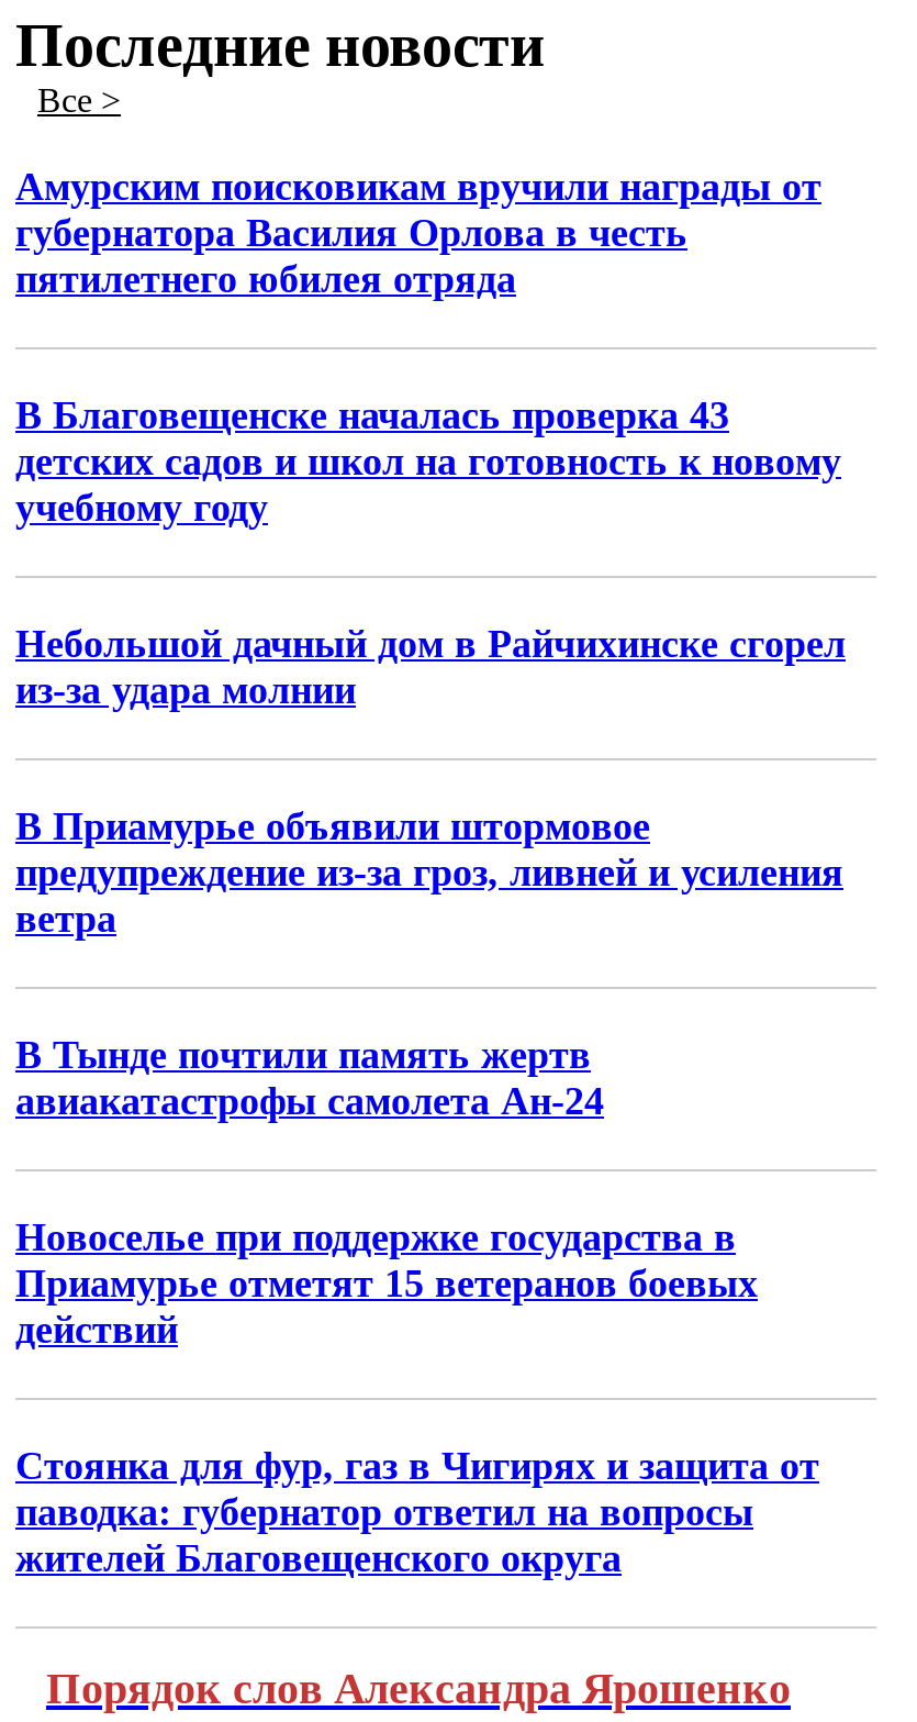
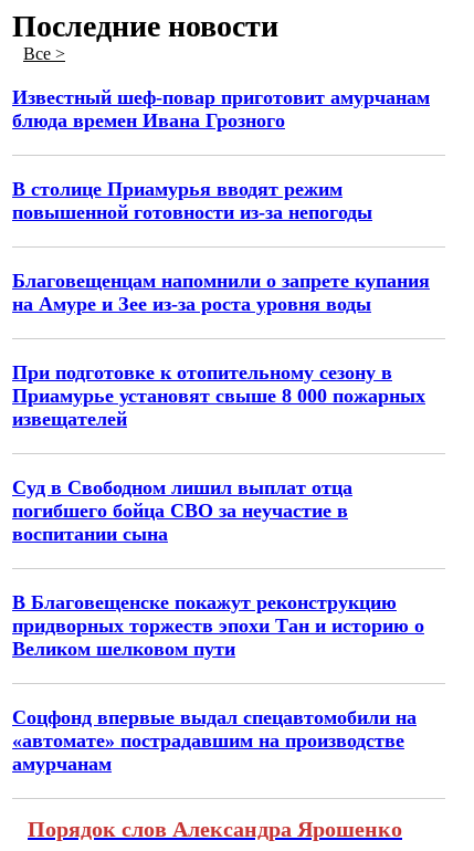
[15,165,821,302] Амурским поисковикам вручили награды от | губернатора Василия Орлова в честь | пятилетнего юбилея отряда -> [12,87,430,132] Известный шеф-повар приготовит амурчанам | блюда времен Ивана Грозного
[15,394,841,530] В Благовещенске началась проверка 43 | детских садов и школ на готовность к новому | учебному году -> [12,178,372,224] В столице Приамурья вводят режим | повышенной готовности из-за непогоды
[15,623,846,713] Небольшой дачный дом в Райчихинске сгорел | из-за удара молнии -> [12,270,430,315] Благовещенцам напомнили о запрете купания | на Амуре и Зее из-за роста уровня воды
[15,805,843,941] В Приамурье объявили штормовое | предупреждение из-за гроз, ливней и усиления | ветра -> [12,362,425,430] При подготовке к отопительному сезону в | Приамурье установят свыше 8 000 пожарных | извещателей
[15,1034,604,1124] В Тынде почтили память жертв | авиакатастрофы самолета Ан-24 -> [12,477,352,545] Суд в Свободном лишил выплат отца | погибшего бойца СВО за неучастие в | воспитании сына
[15,1216,758,1352] Новоселье при поддержке государства в | Приамурье отметят 15 ветеранов боевых | действий -> [12,592,424,660] В Благовещенске покажут реконструкцию | придворных торжеств эпохи Тан и историю о | Великом шелковом пути
[15,1445,819,1581] Стоянка для фур, газ в Чигирях и защита от | паводка: губернатор ответил на вопросы | жителей Благовещенского округа -> [12,707,417,775] Соцфонд впервые выдал спецавтомобили на | «автомате» пострадавшим на производстве | амурчанам

